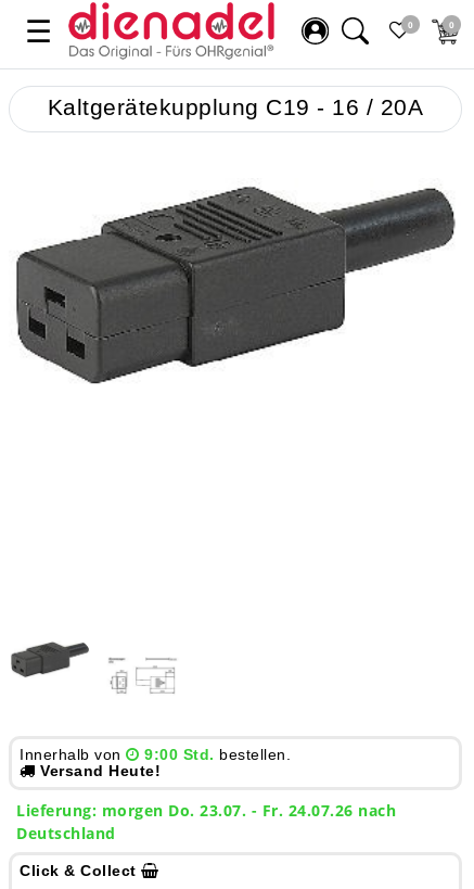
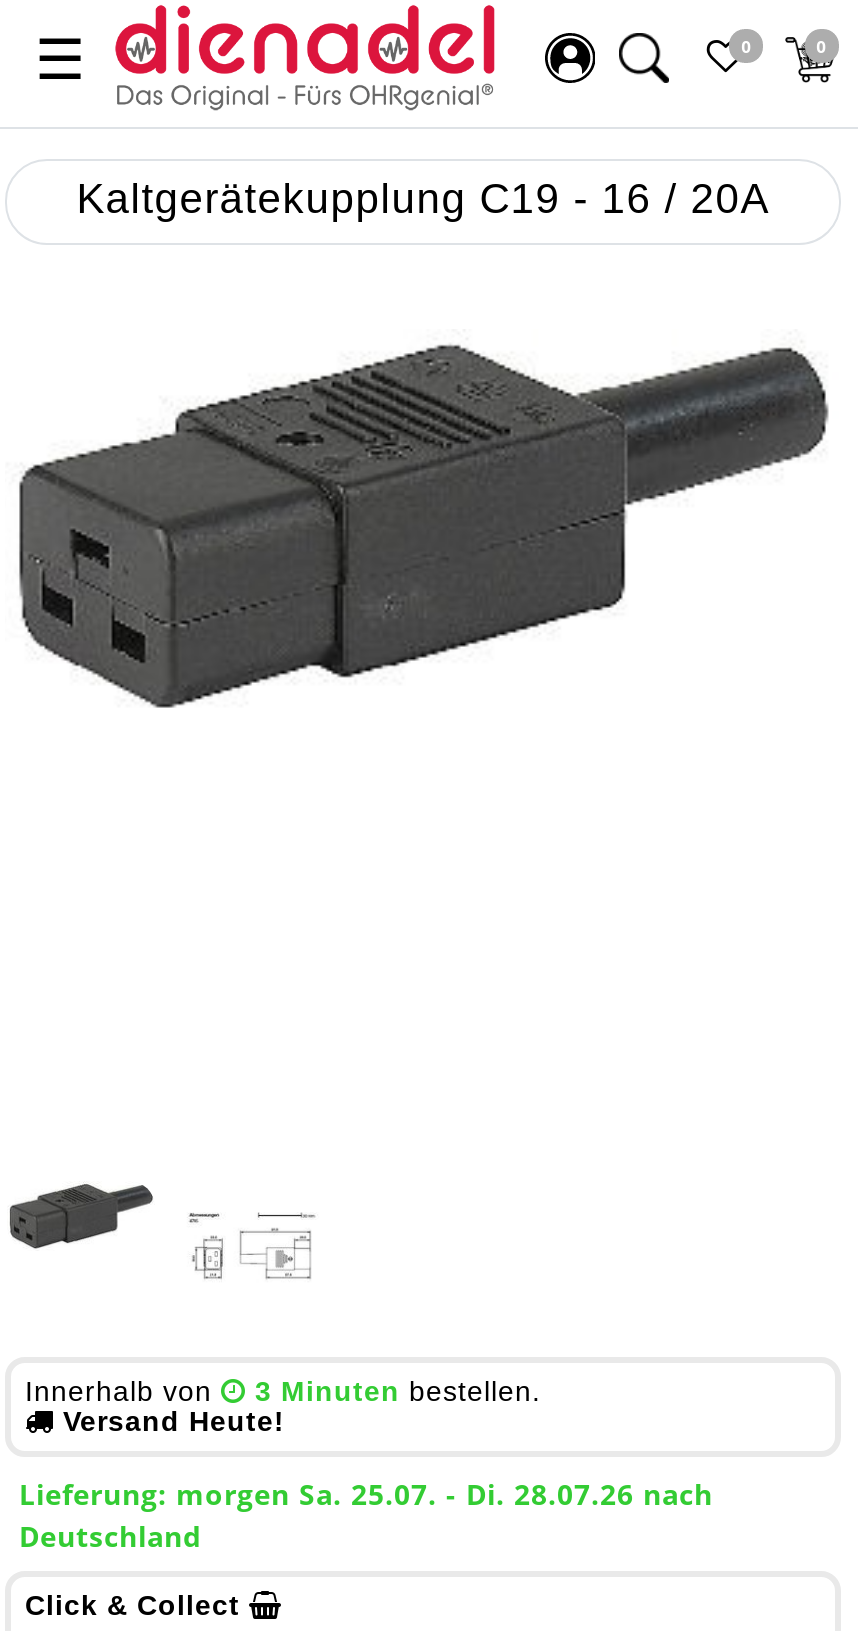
[144,746,291,764] 9:00 Std. bestellen. -> [255,1376,541,1408] 3 Minuten bestellen.
[16,800,396,821] Lieferung: morgen Do. 23.07. - Fr. 24.07.26 nach -> [19,1476,713,1514] Lieferung: morgen Sa. 25.07. - Di. 28.07.26 nach

